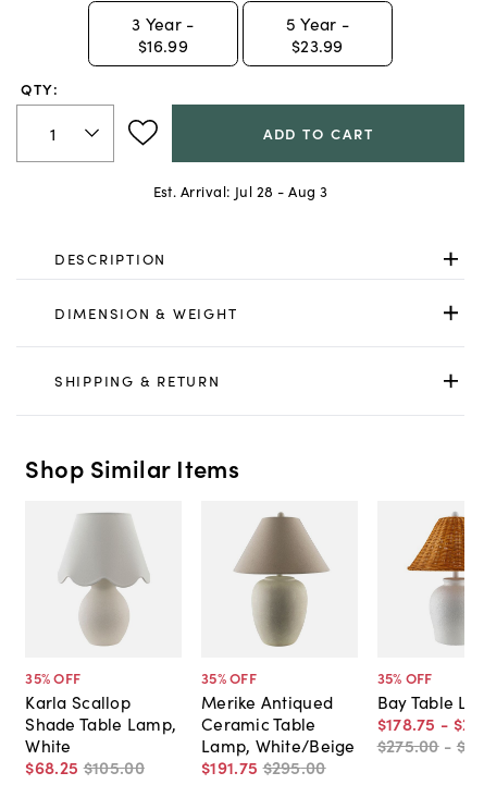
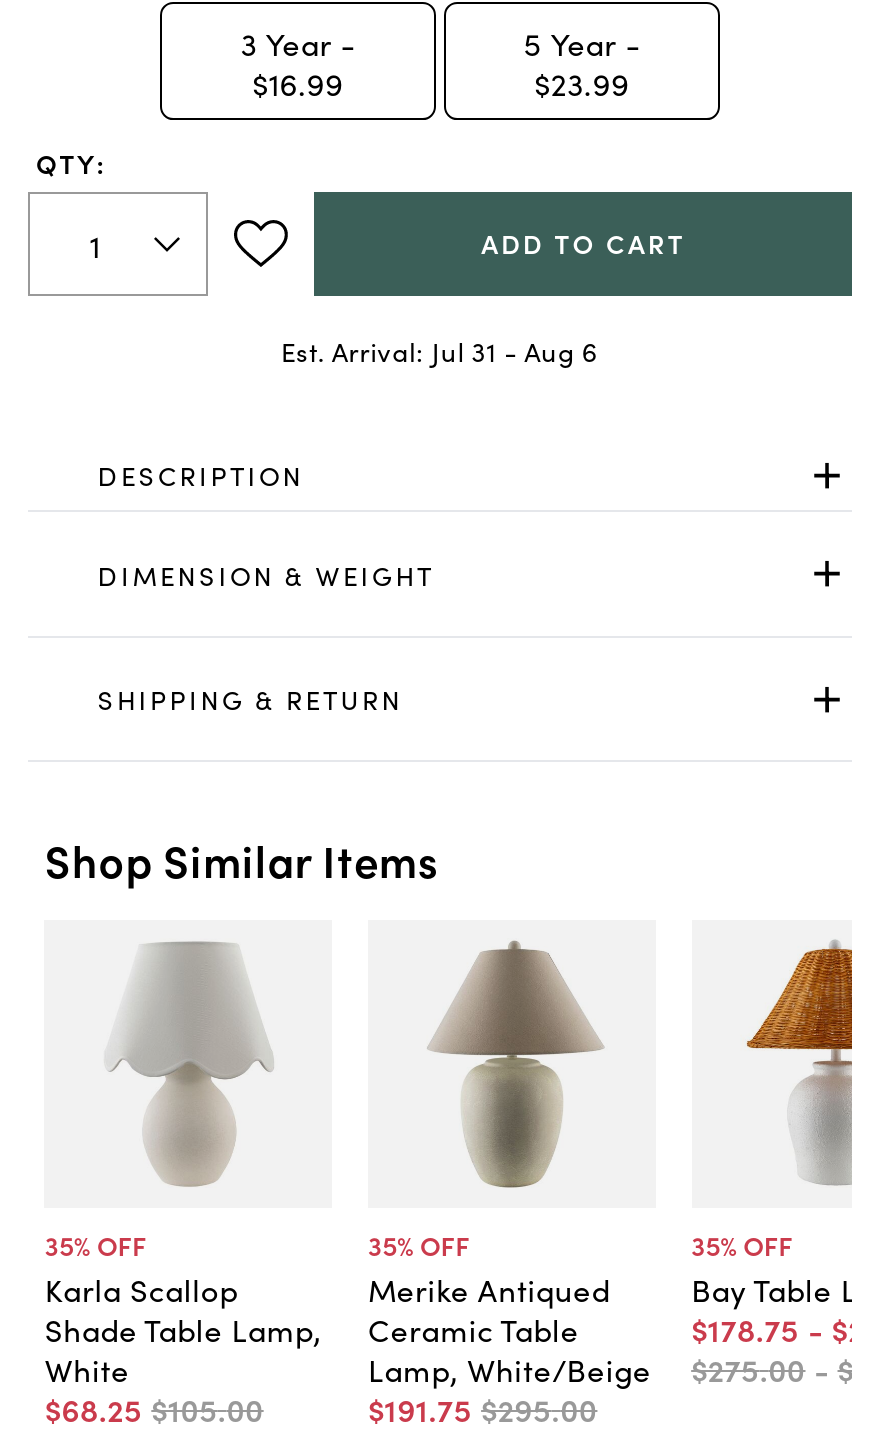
[153,181,328,202] Est. Arrival: Jul 28 - Aug 3 -> [281,332,599,370] Est. Arrival: Jul 31 - Aug 6

